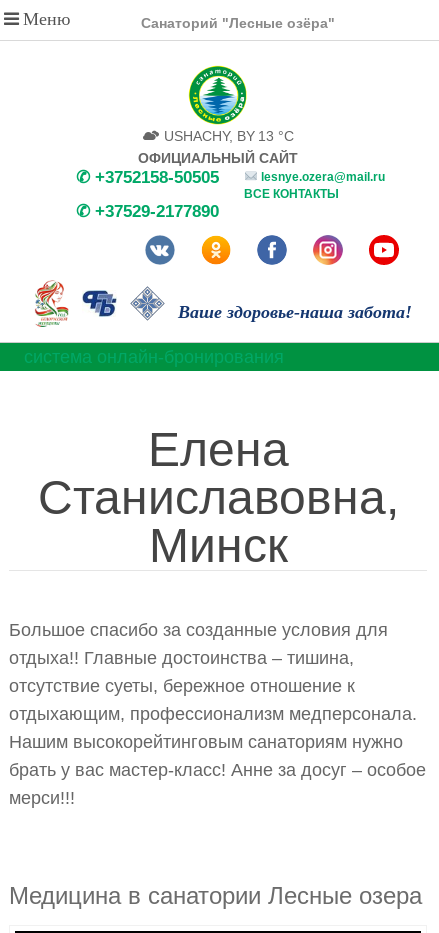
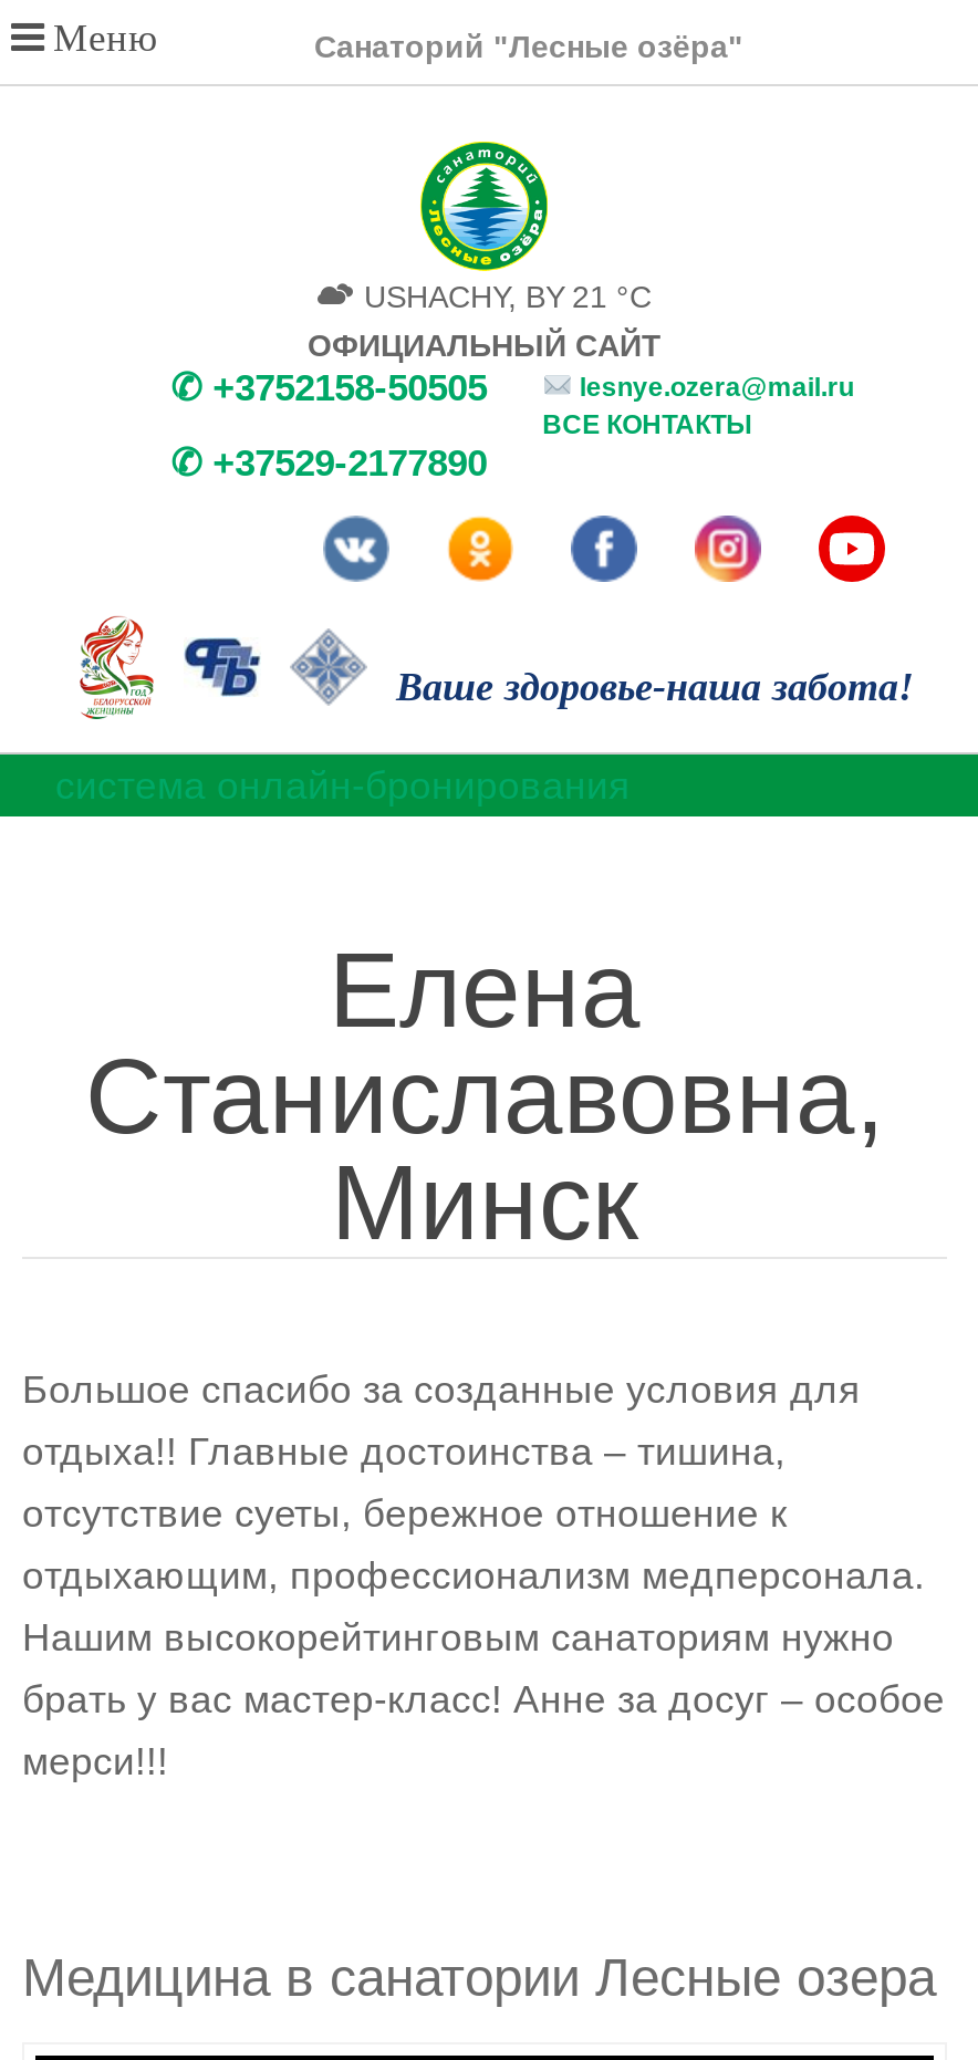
[163,128,293,144] USHACHY, BY 13 °C -> [364,279,652,314] USHACHY, BY 21 °C

